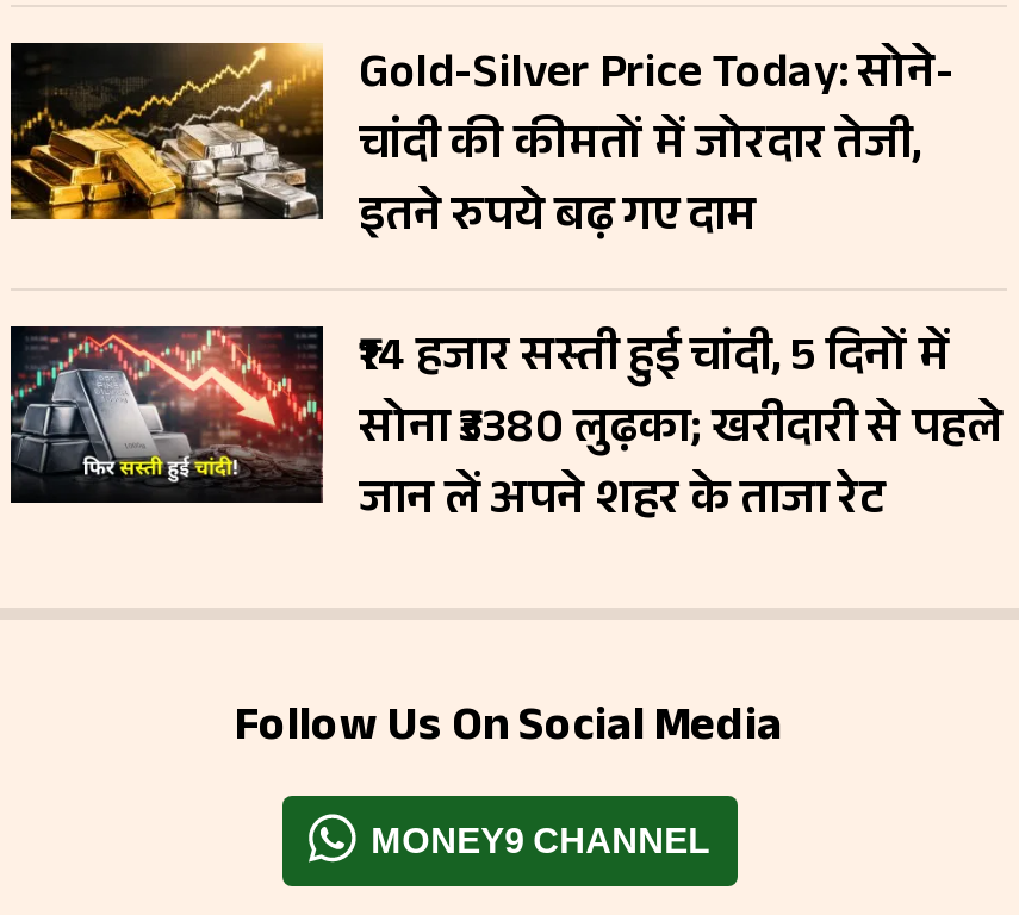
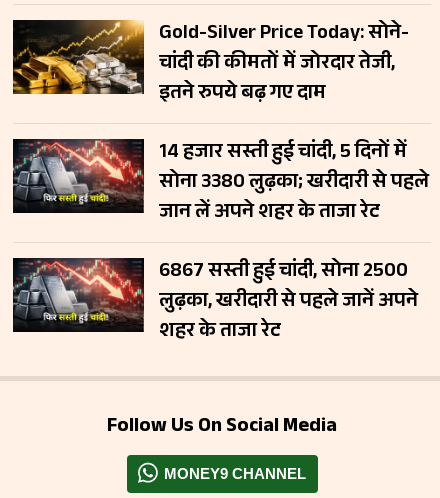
none -> [159,256,418,350] ₹6867 सस्ती हुई चांदी, सोना ₹2500 | लुढ़का, खरीदारी से पहले जानें अपने | शहर के ताजा रेट

